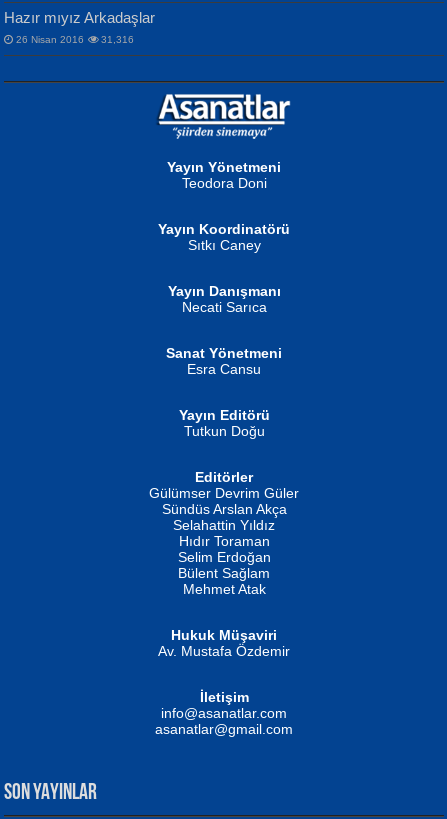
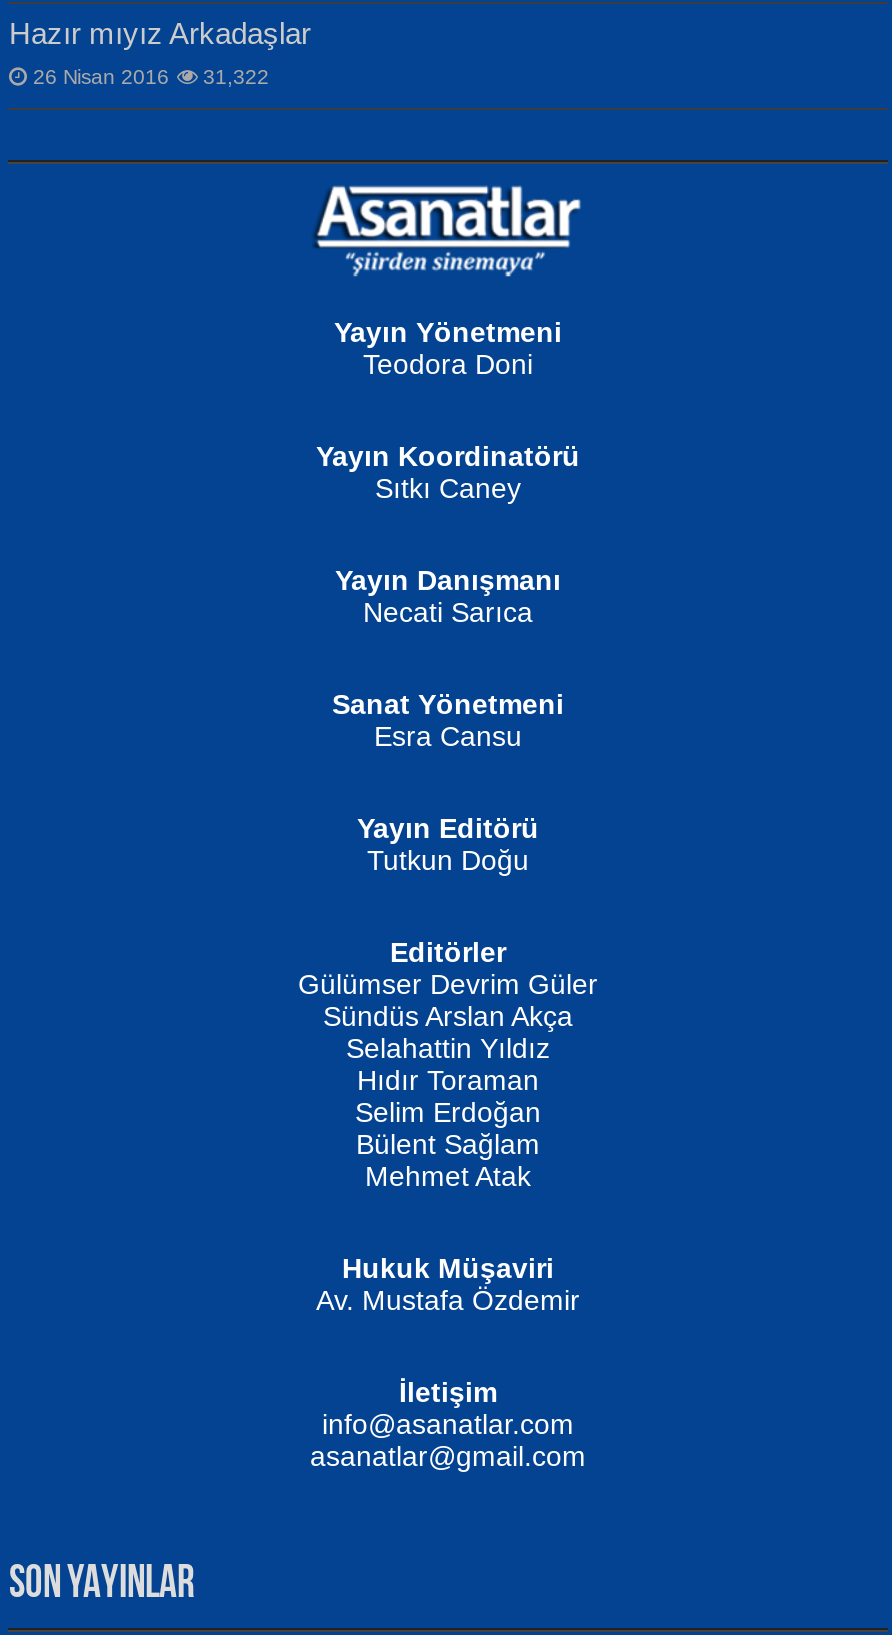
[16,34,134,45] 26 Nisan 2016 31,316 -> [33,66,269,88] 26 Nisan 2016 31,322

